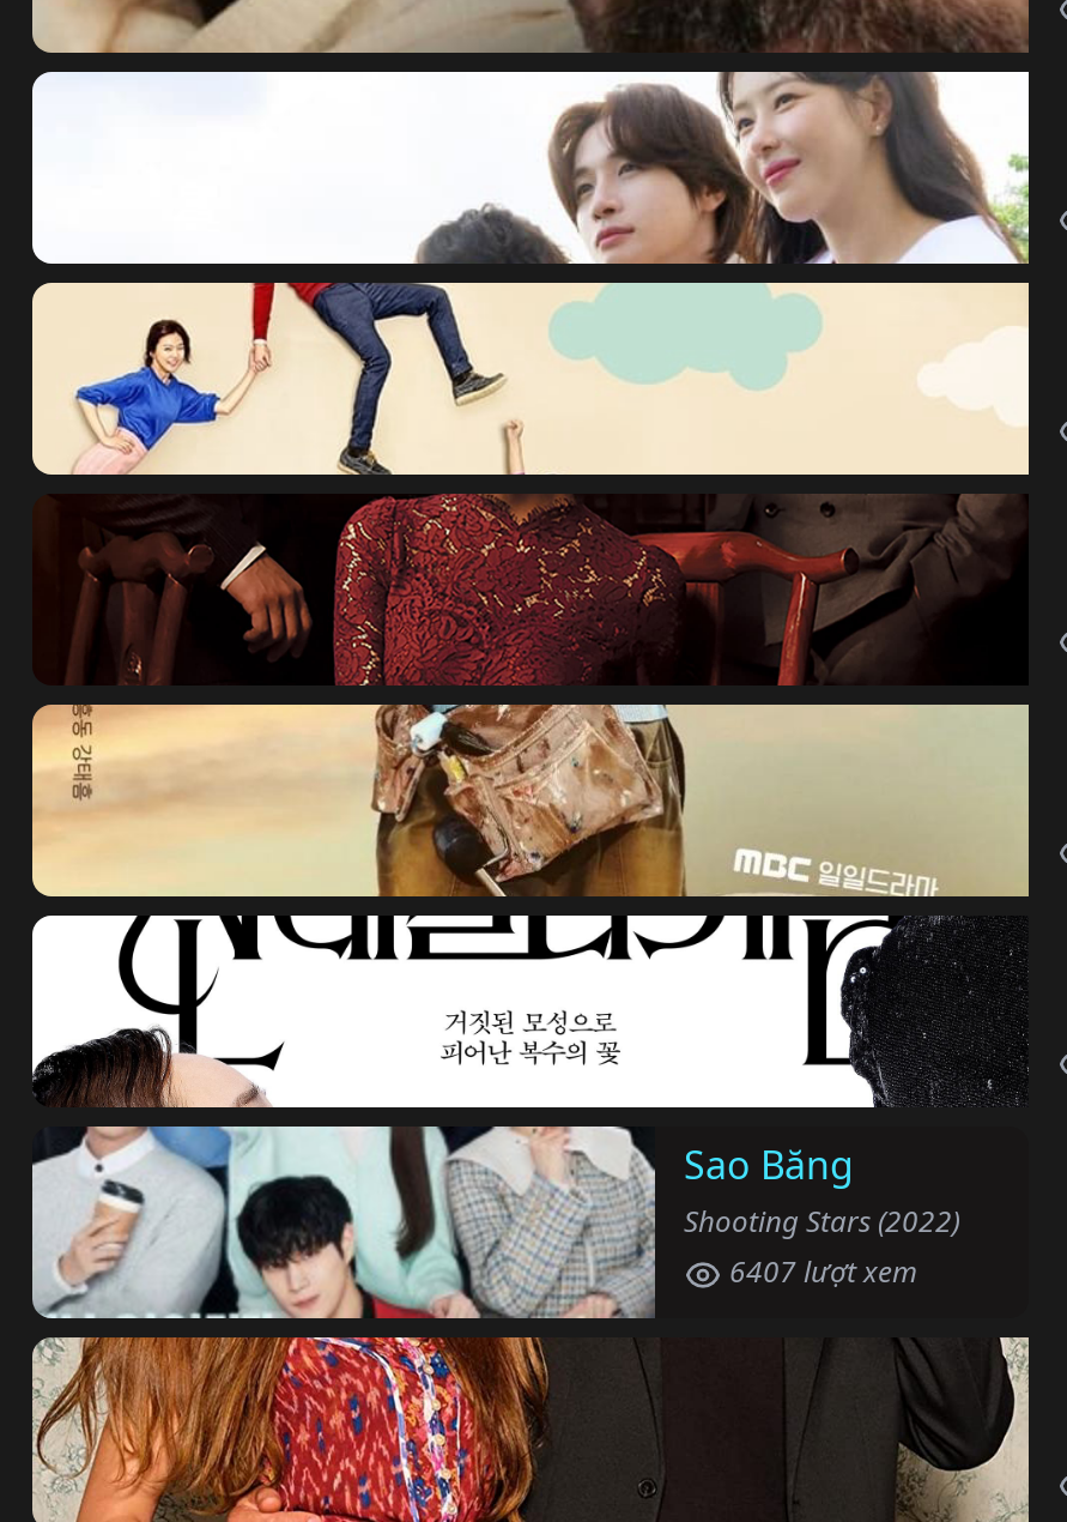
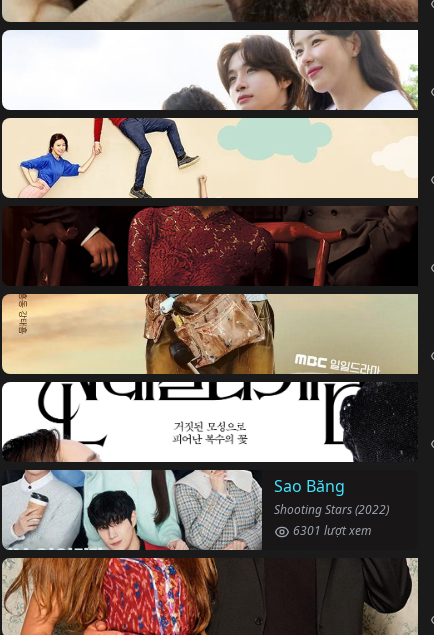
[722,1252,919,1292] 6407 lượt xem -> [290,522,372,539] 6301 lượt xem

